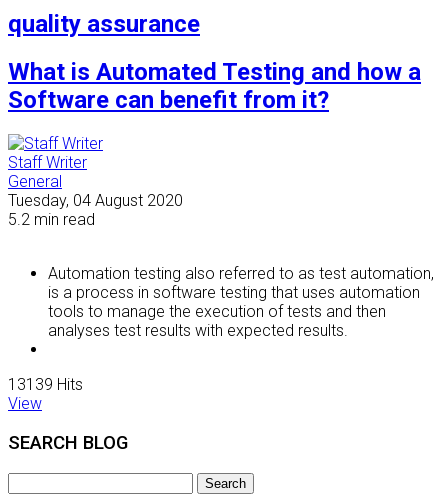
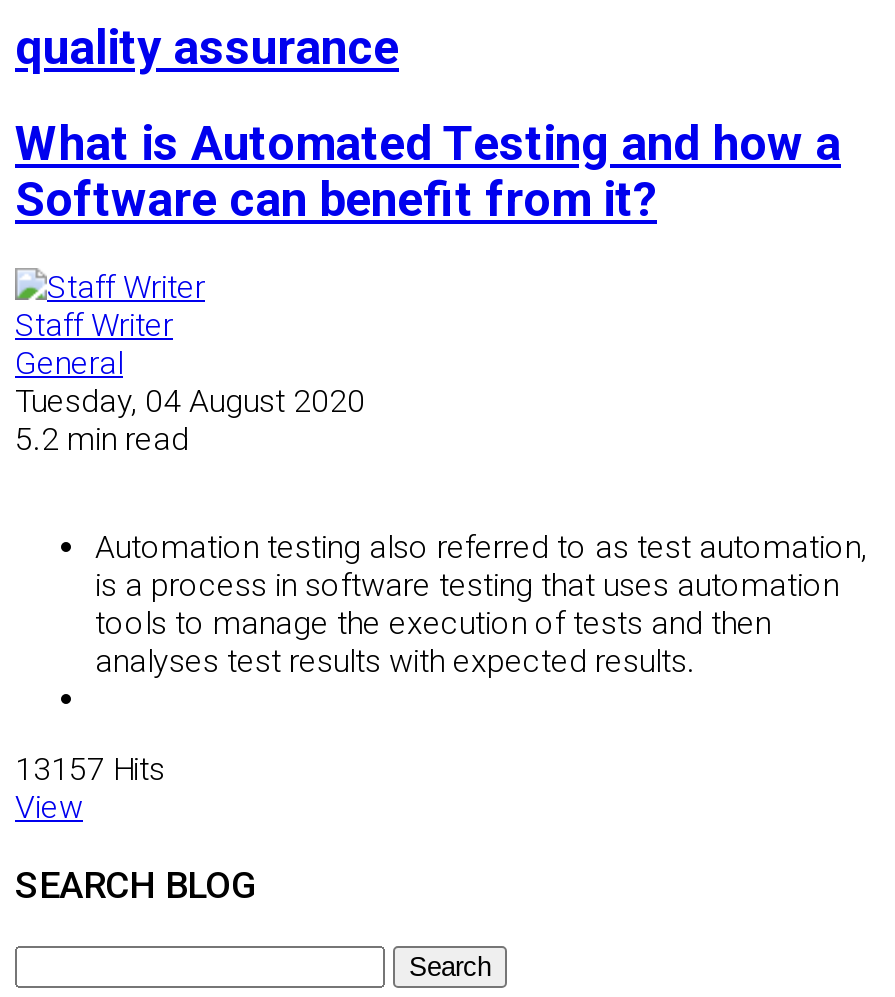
[8,375,83,394] 13139 Hits -> [15,750,165,788] 13157 Hits

